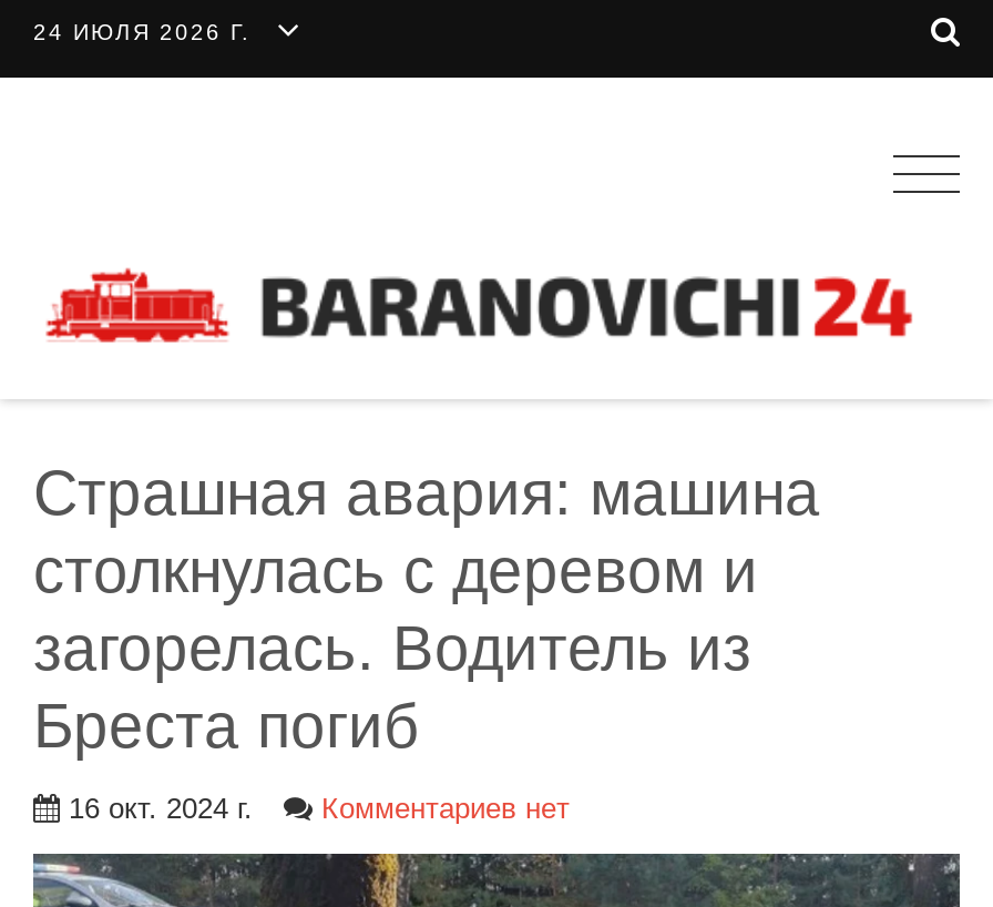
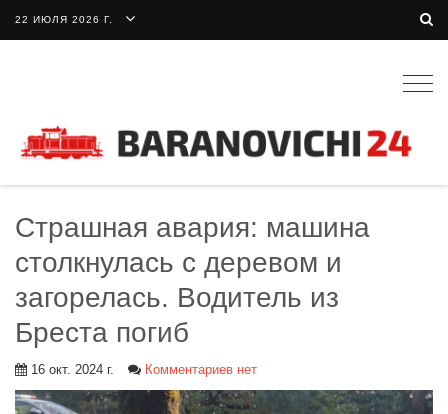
[33,20,250,44] 24 ИЮЛЯ 2026 Г. -> [15,14,113,25] 22 ИЮЛЯ 2026 Г.

